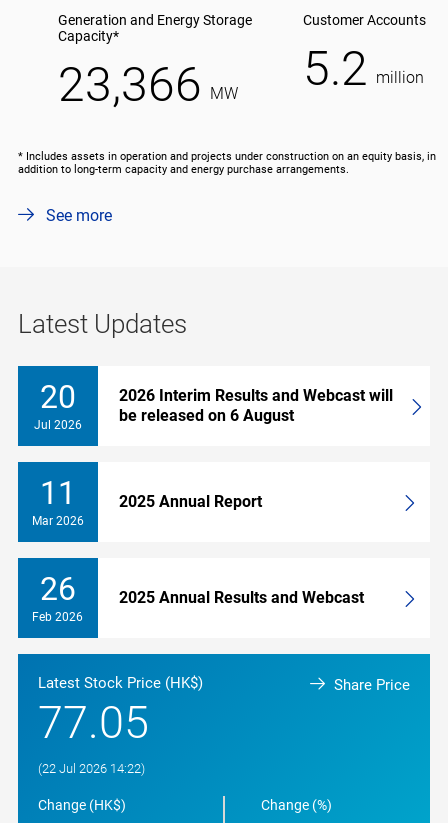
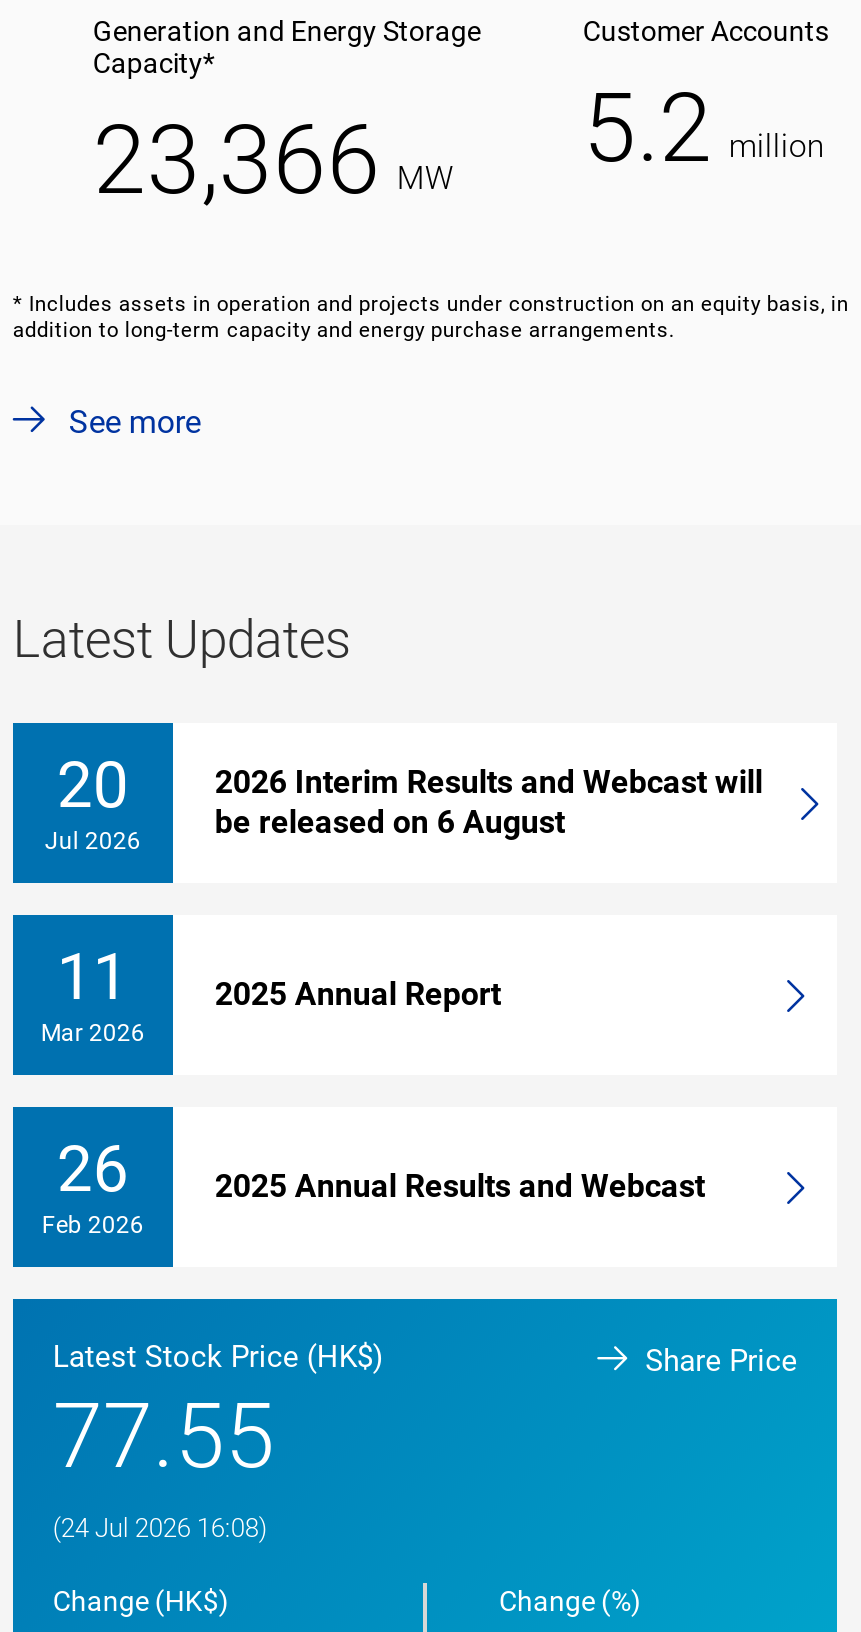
[38,696,149,749] 77.05 -> [53,1383,275,1489] 77.55
[38,761,145,776] (22 Jul 2026 14:22) -> [53,1513,267,1543] (24 Jul 2026 16:08)

